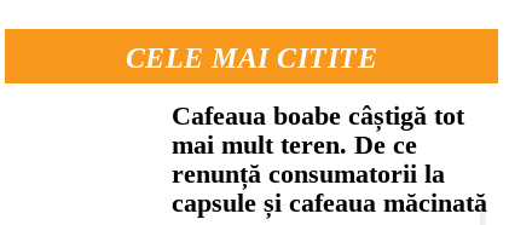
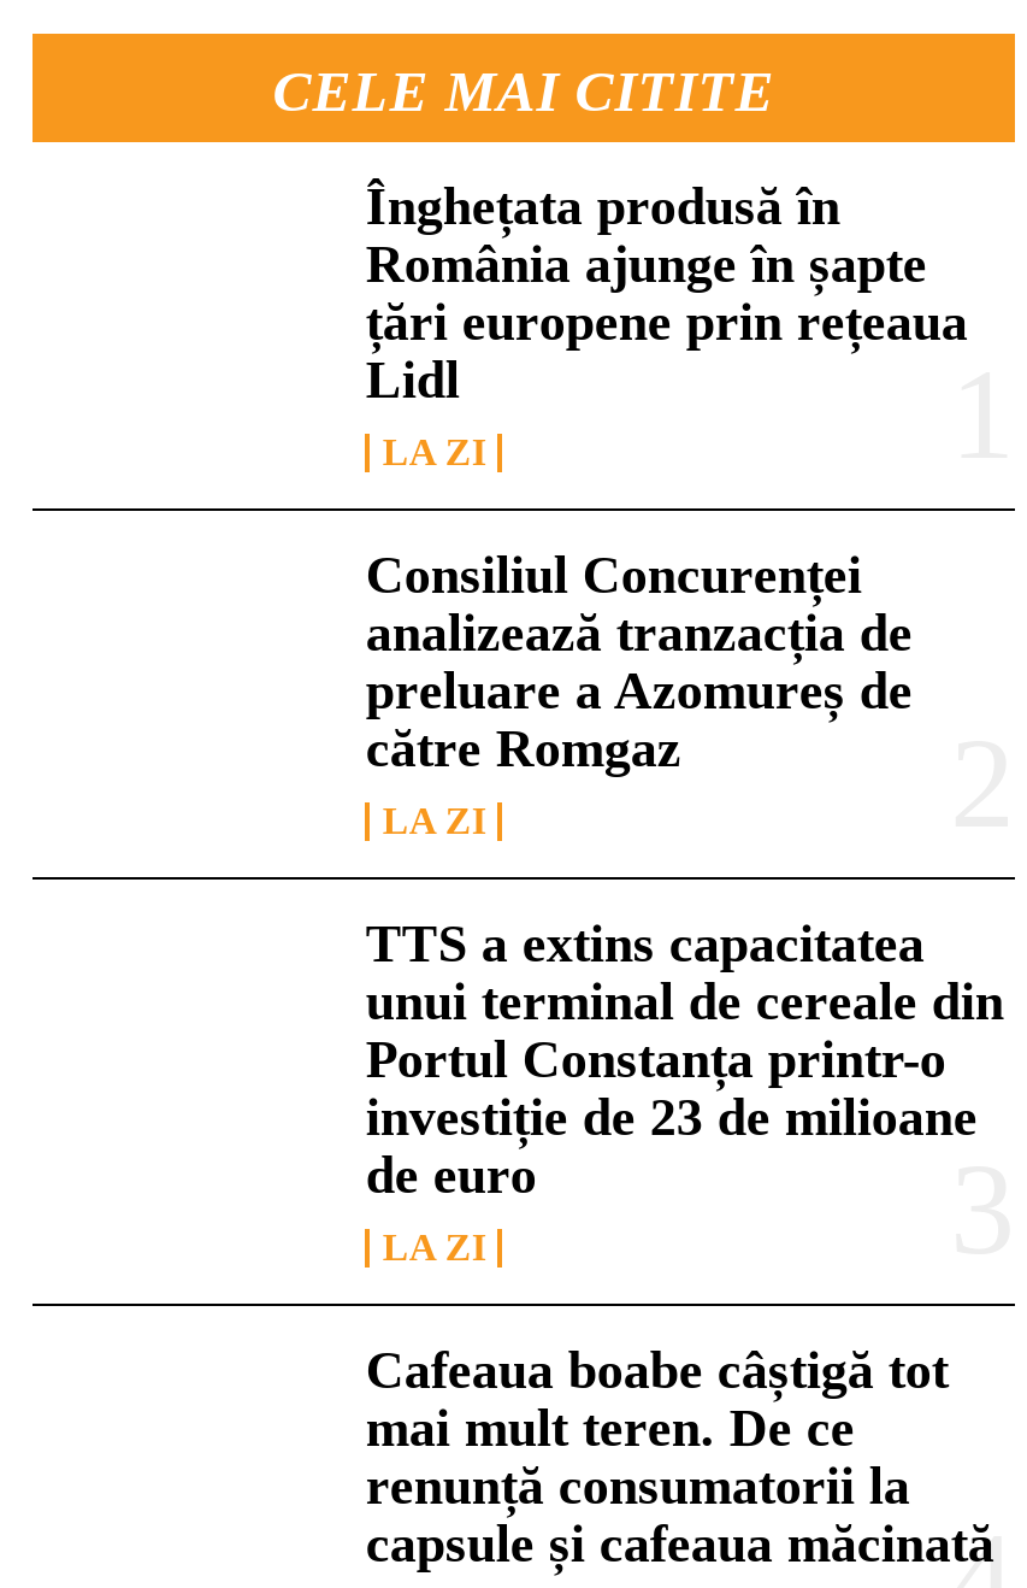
none -> [366,175,1004,1267] Înghețata produsă în | România ajunge în șapte | țări europene prin rețeaua | Lidl | LA ZI | Consiliul Concurenței | analizează tranzacția de | preluare a Azomureș de | către Romgaz | LA ZI | TTS a extins capacitatea | unui terminal de cereale din | Portul Constanța printr-o | investiție de 23 de milioane | de euro | LA ZI

